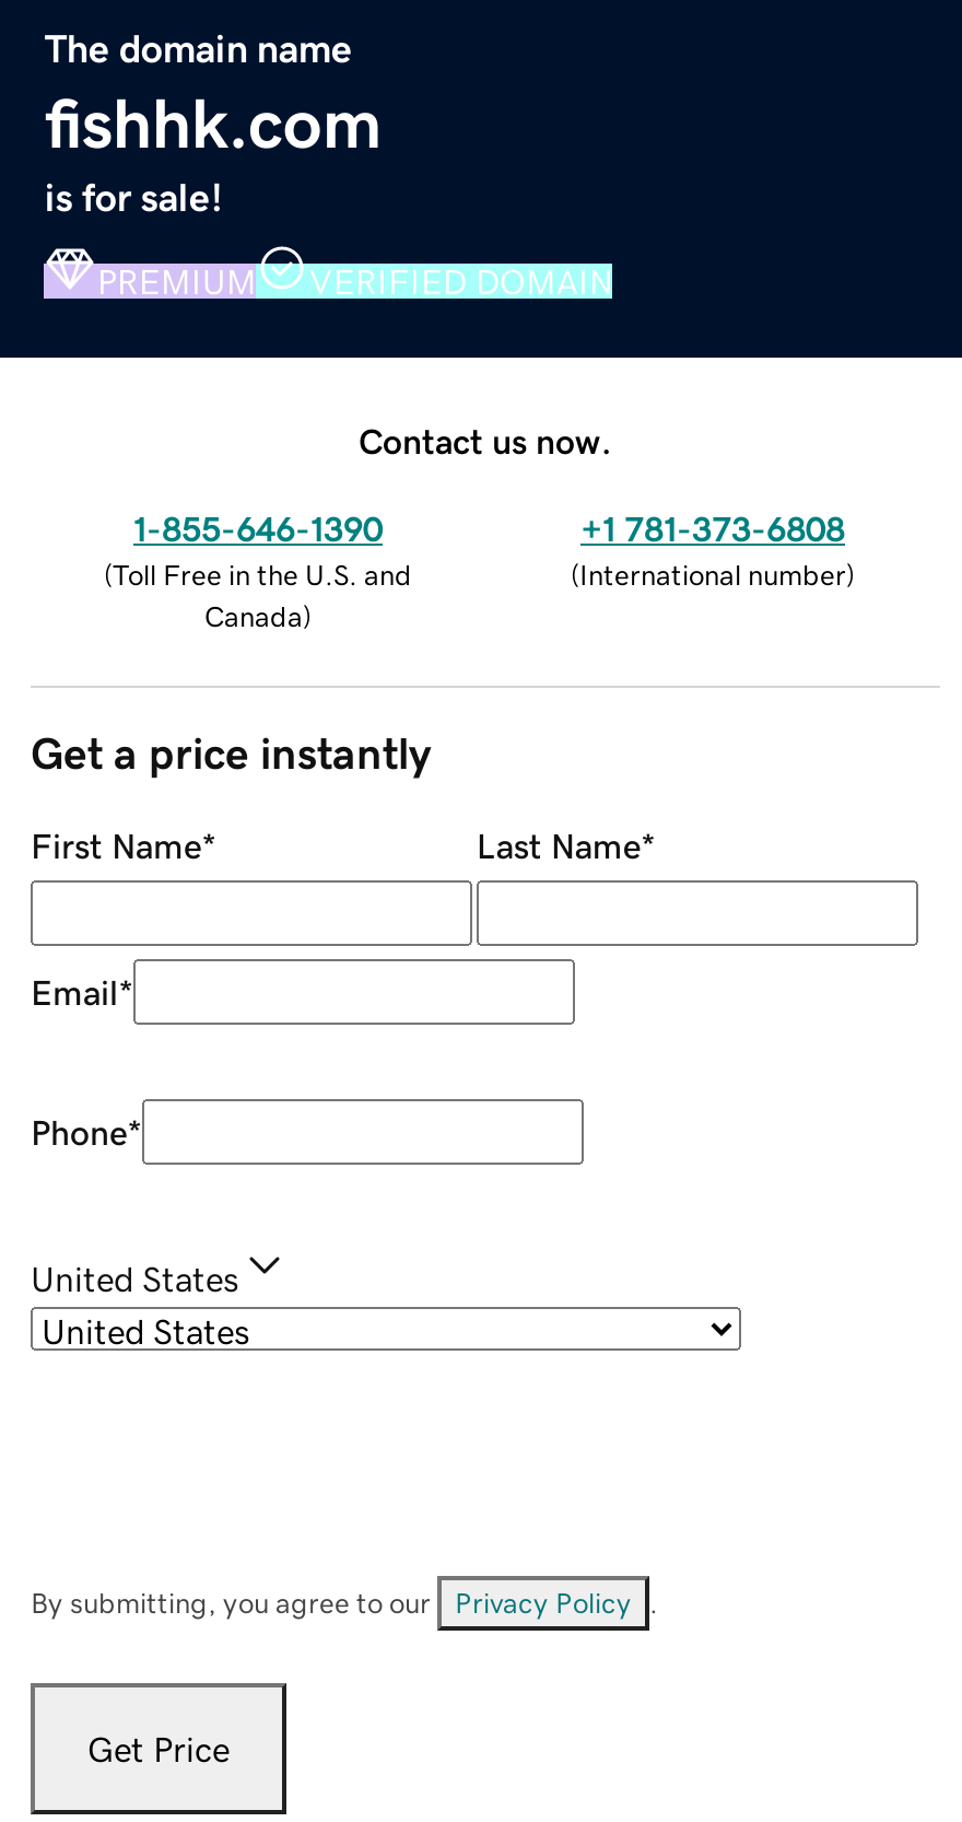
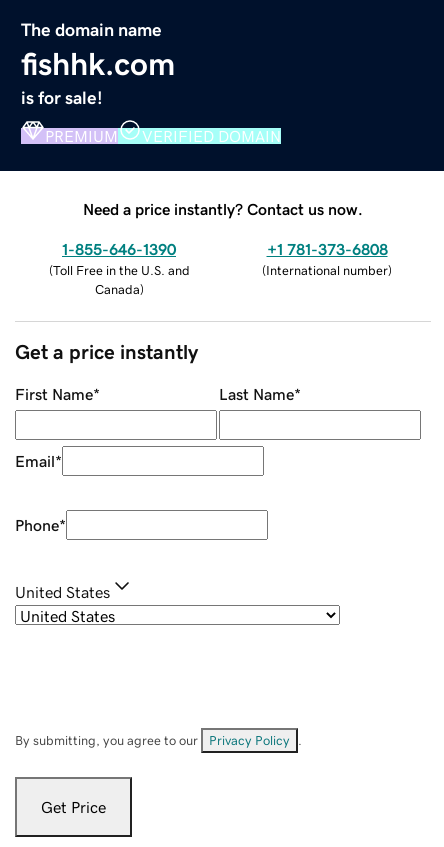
[359,422,612,457] Contact us now. -> [83,201,363,217] Need a price instantly? Contact us now.

